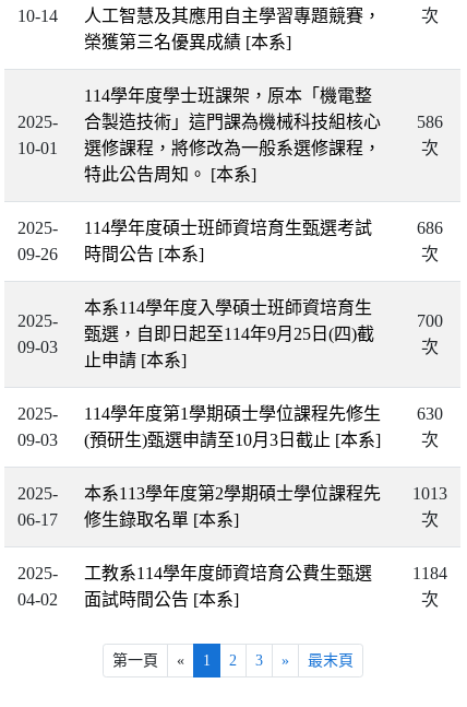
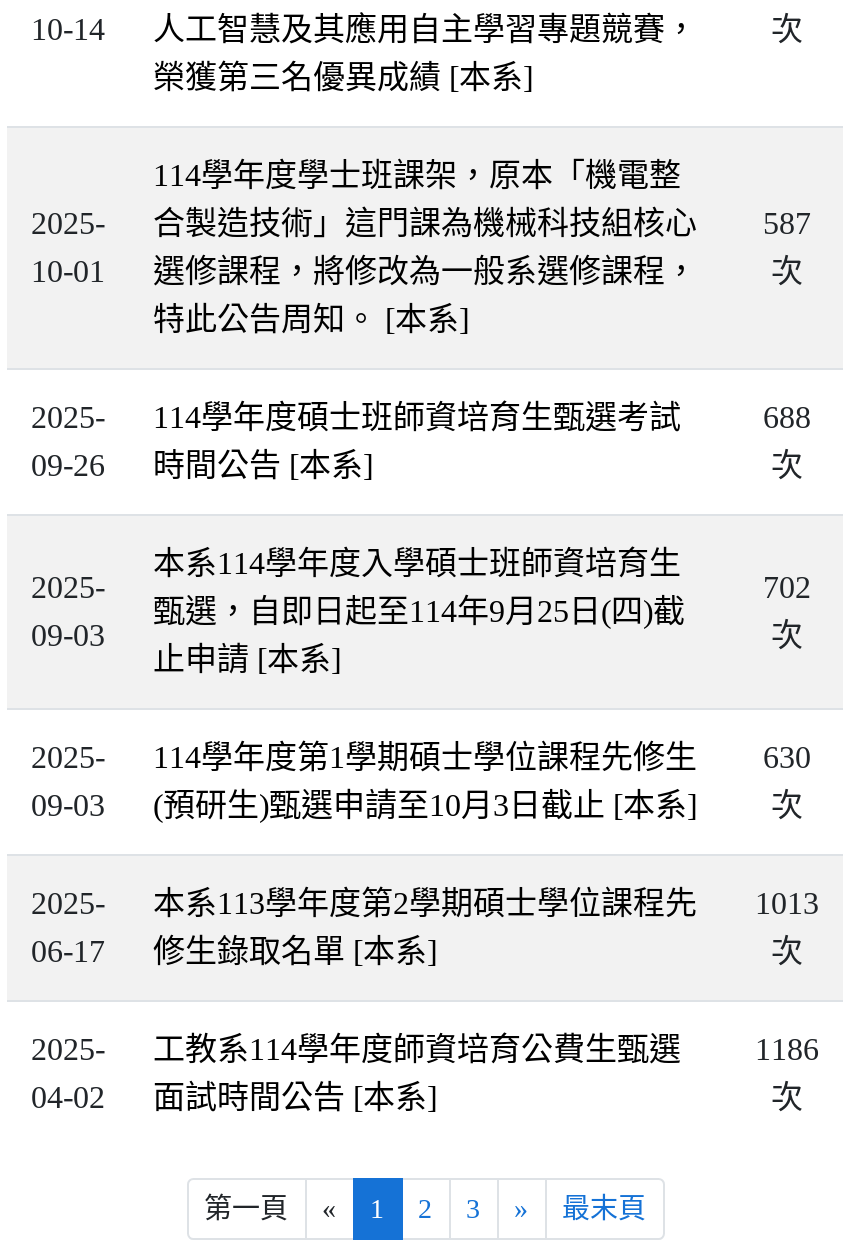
[17,112,443,131] 2025- 合製造技術」這門課為機械科技組核心 586 -> [31,205,811,239] 2025- 合製造技術」這門課為機械科技組核心 587
[417,218,443,237] 686 -> [763,399,811,433] 688
[417,311,443,330] 700 -> [763,569,811,603] 702
[412,563,447,582] 1184 -> [755,1031,819,1065] 1186

